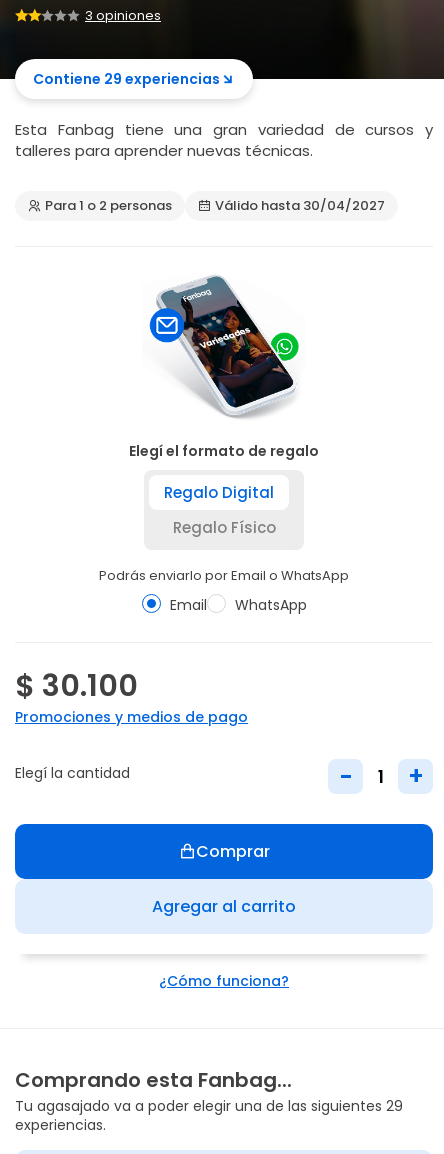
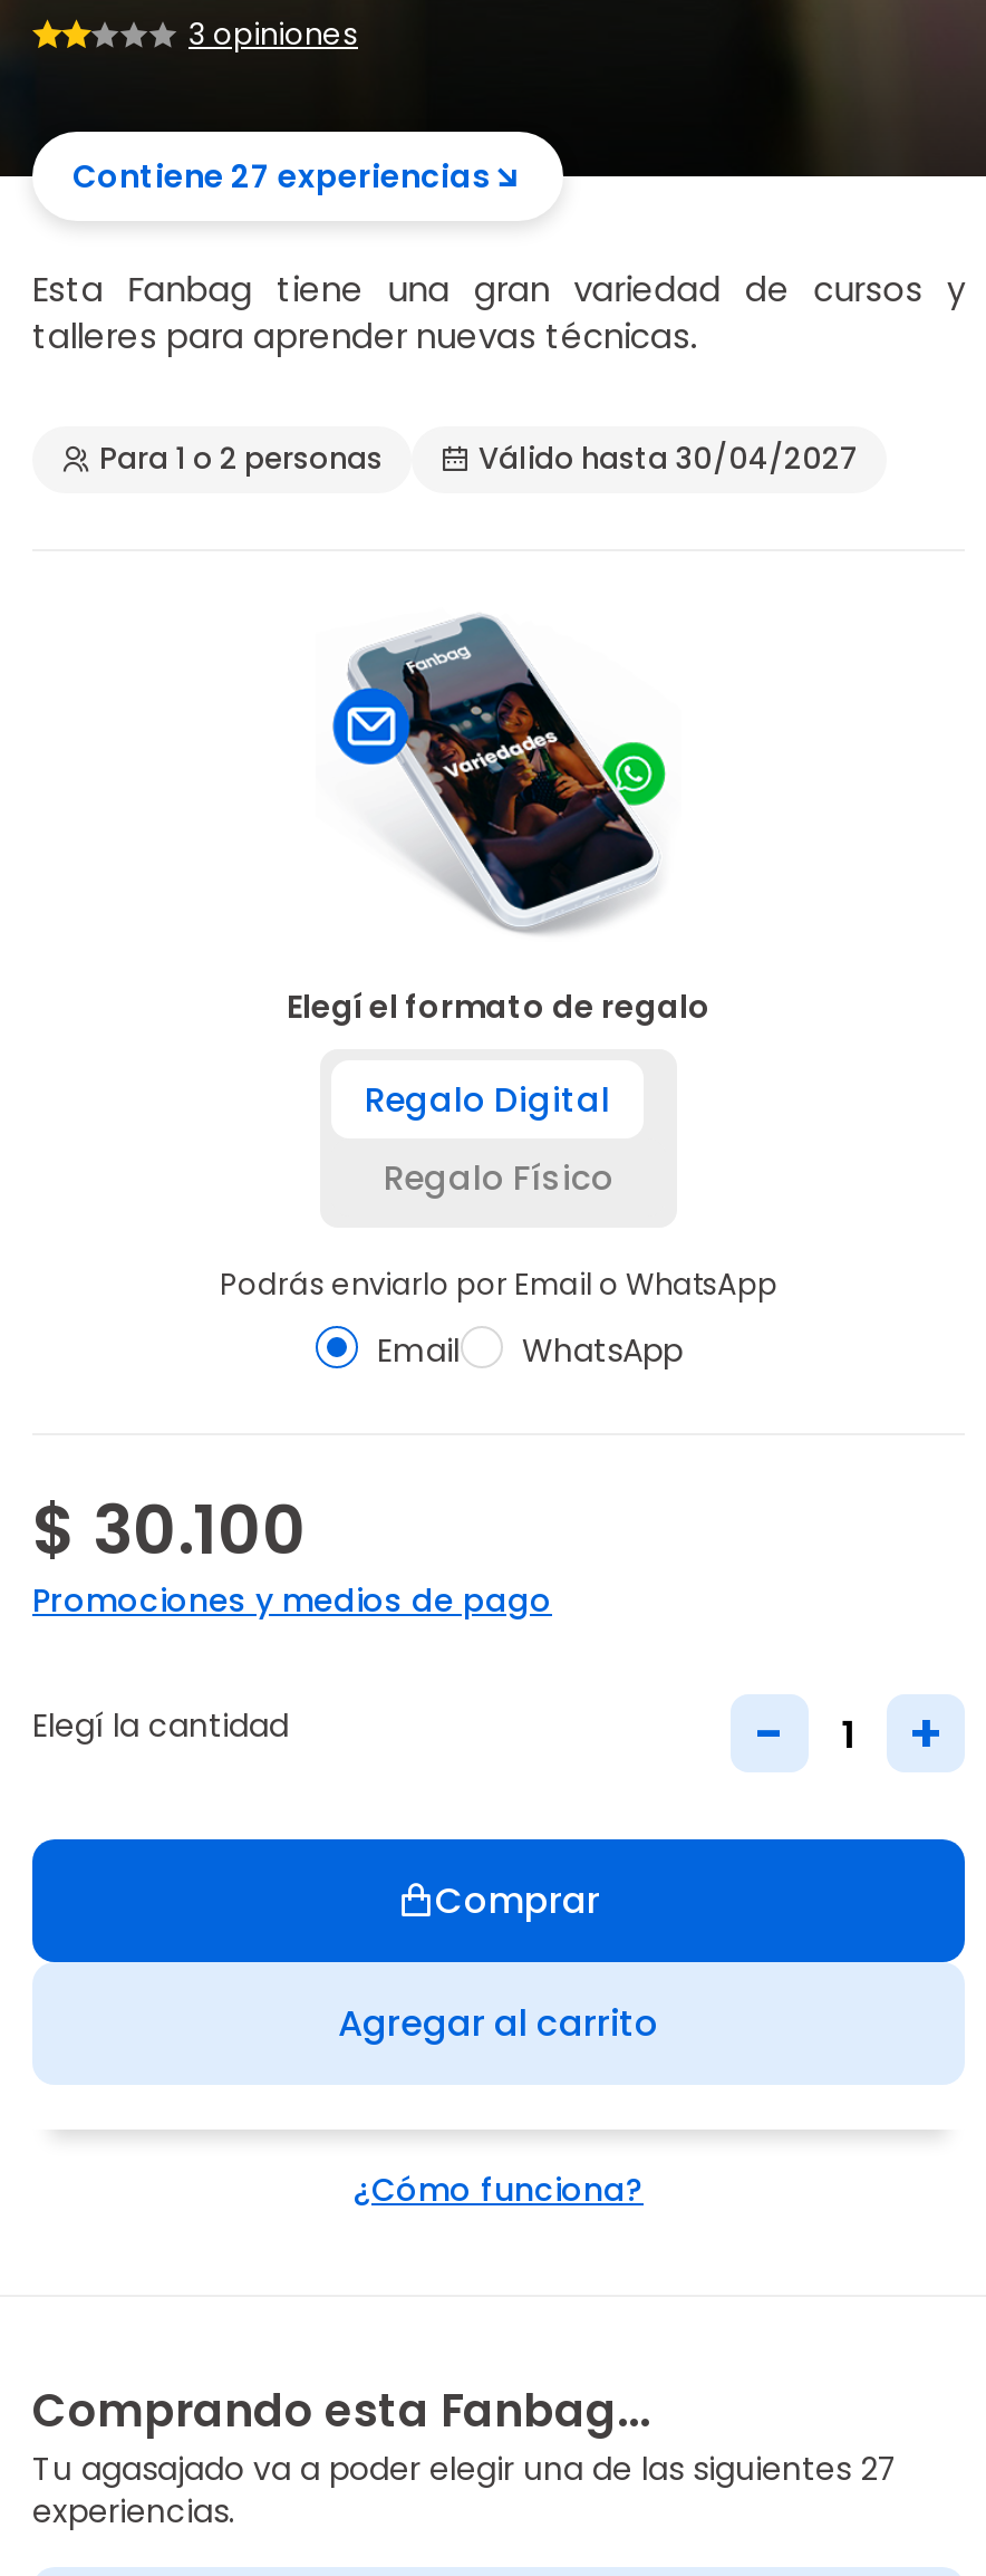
[33,69,220,89] Contiene 29 experiencias -> [72,154,490,199] Contiene 27 experiencias
[15,1096,403,1116] Tu agasajado va a poder elegir una de las siguientes 29 -> [32,2447,898,2491] Tu agasajado va a poder elegir una de las siguientes 27

